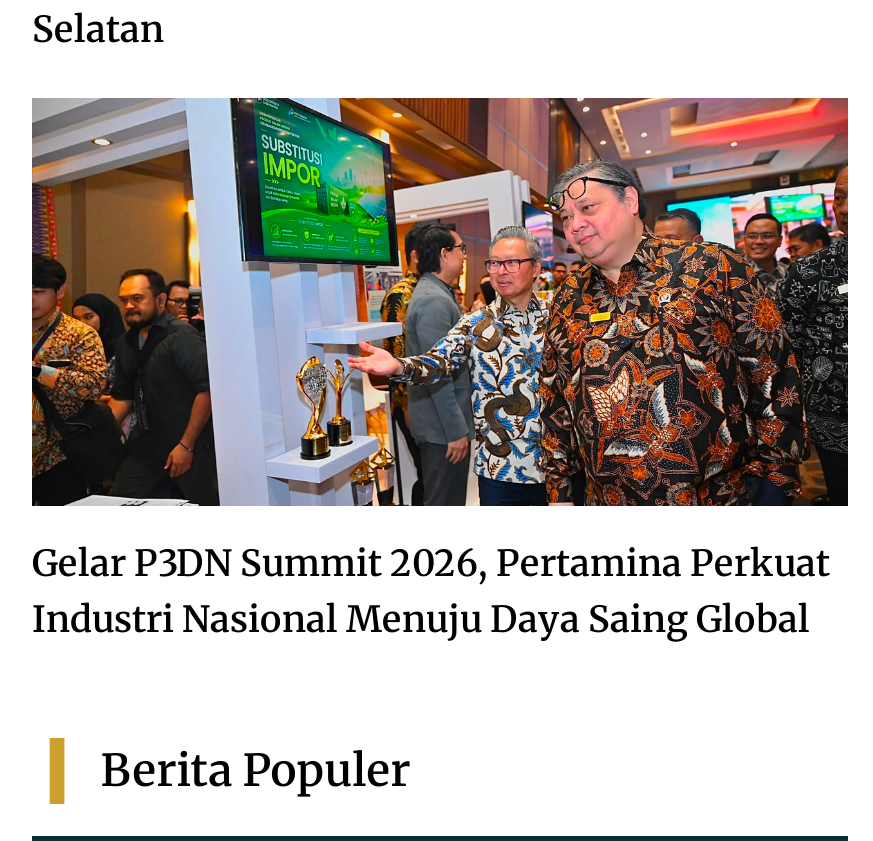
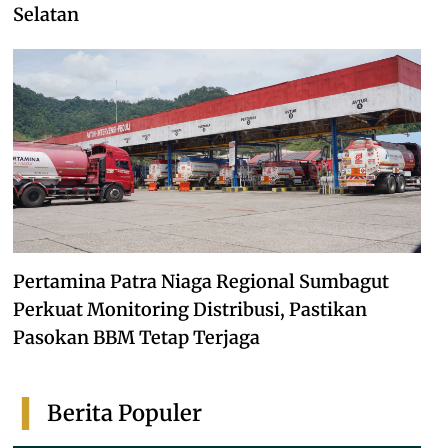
[30,96,850,642] [image] | Gelar P3DN Summit 2026, Pertamina Perkuat | Industri Nasional Menuju Daya Saing Global -> [13,49,421,349] [image] | Pertamina Patra Niaga Regional Sumbagut | Perkuat Monitoring Distribusi, Pastikan | Pasokan BBM Tetap Terjaga

